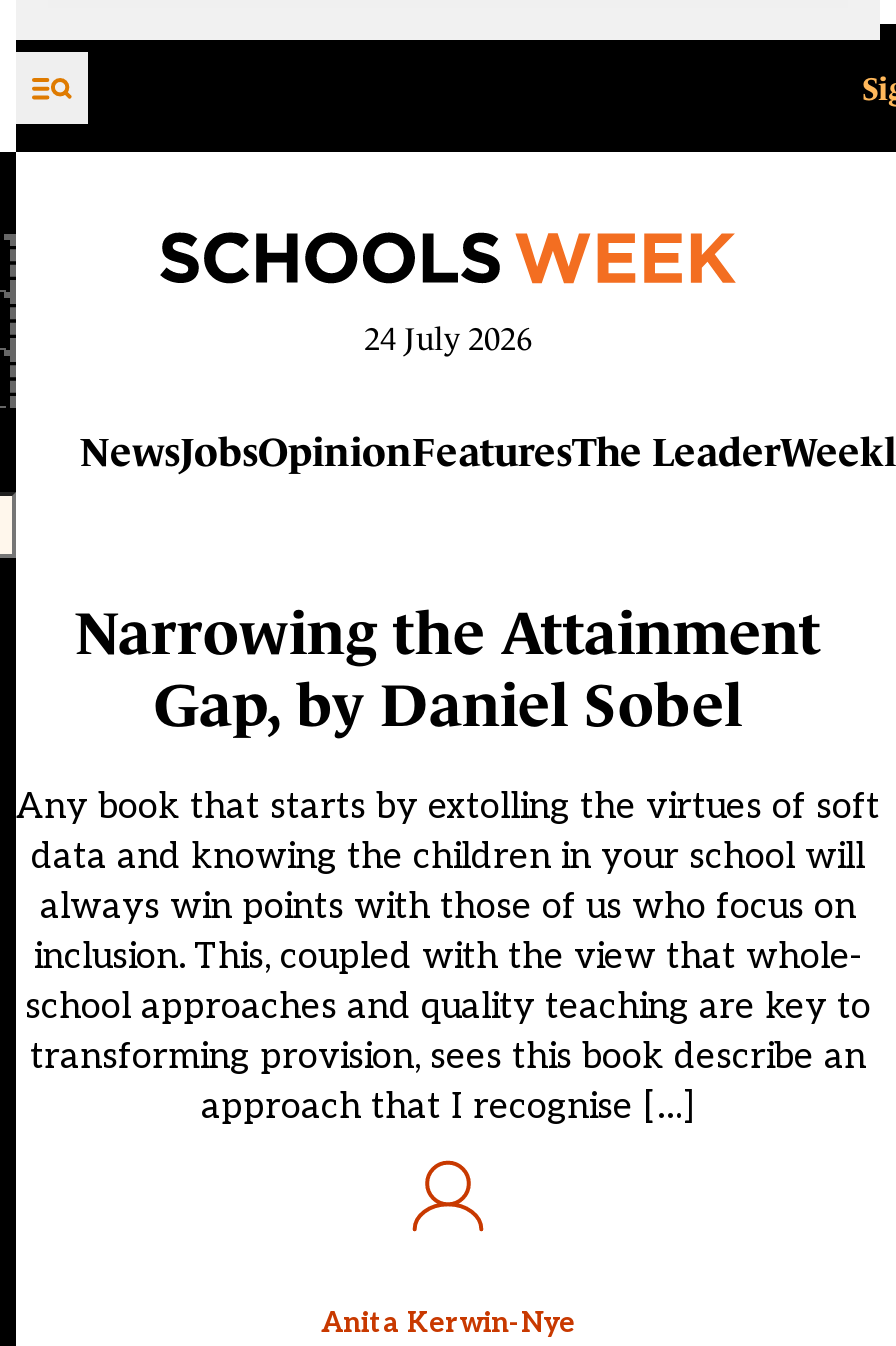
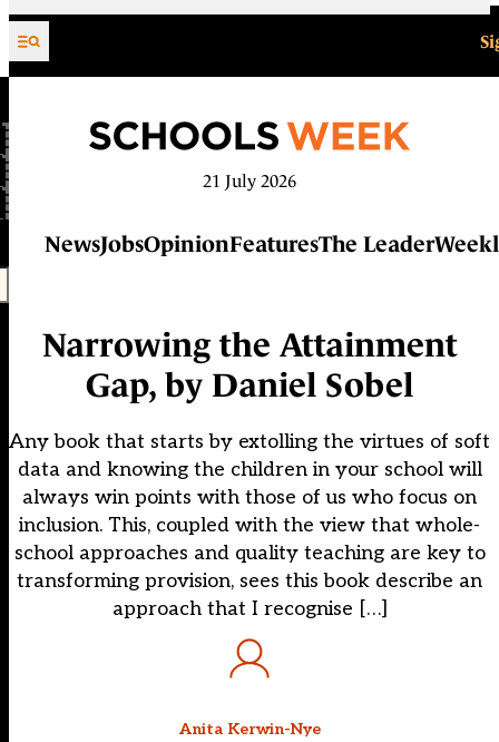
[364,322,532,356] 24 July 2026 -> [203,172,296,191] 21 July 2026

